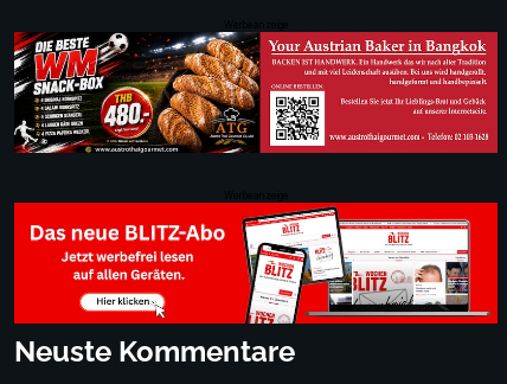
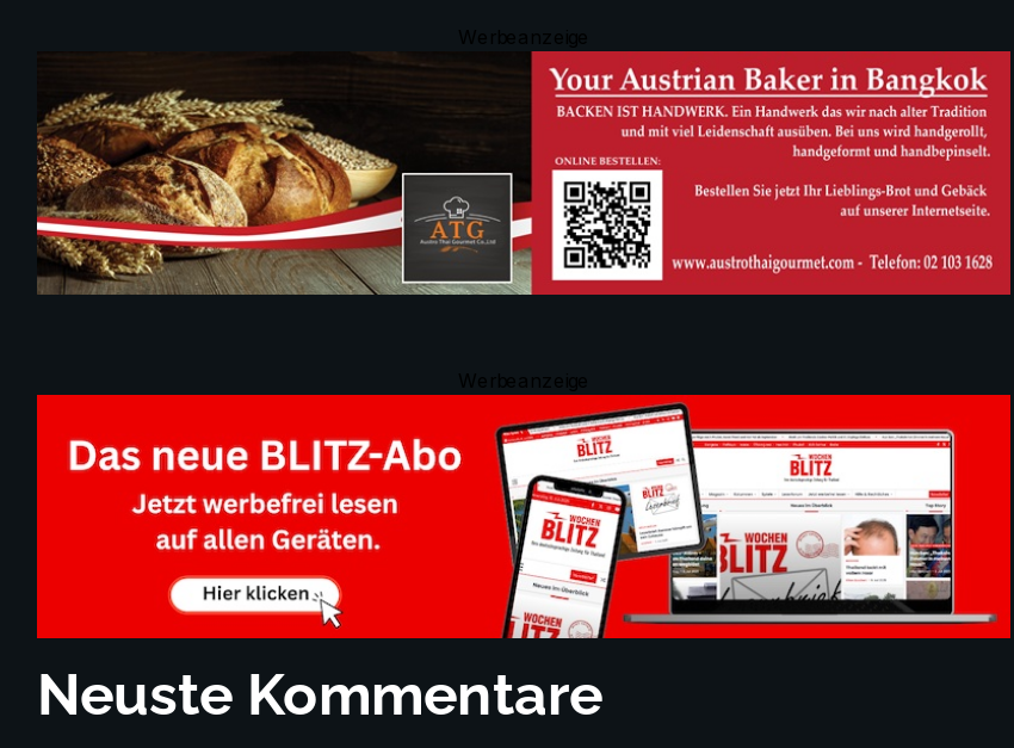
[13,31,262,154] [image] -> [35,51,533,297] [image]

